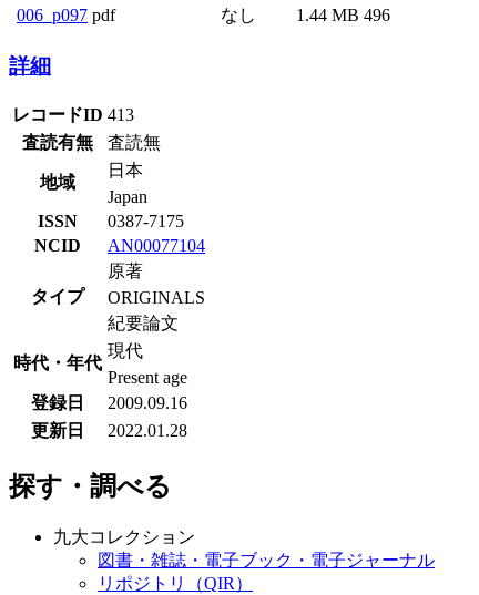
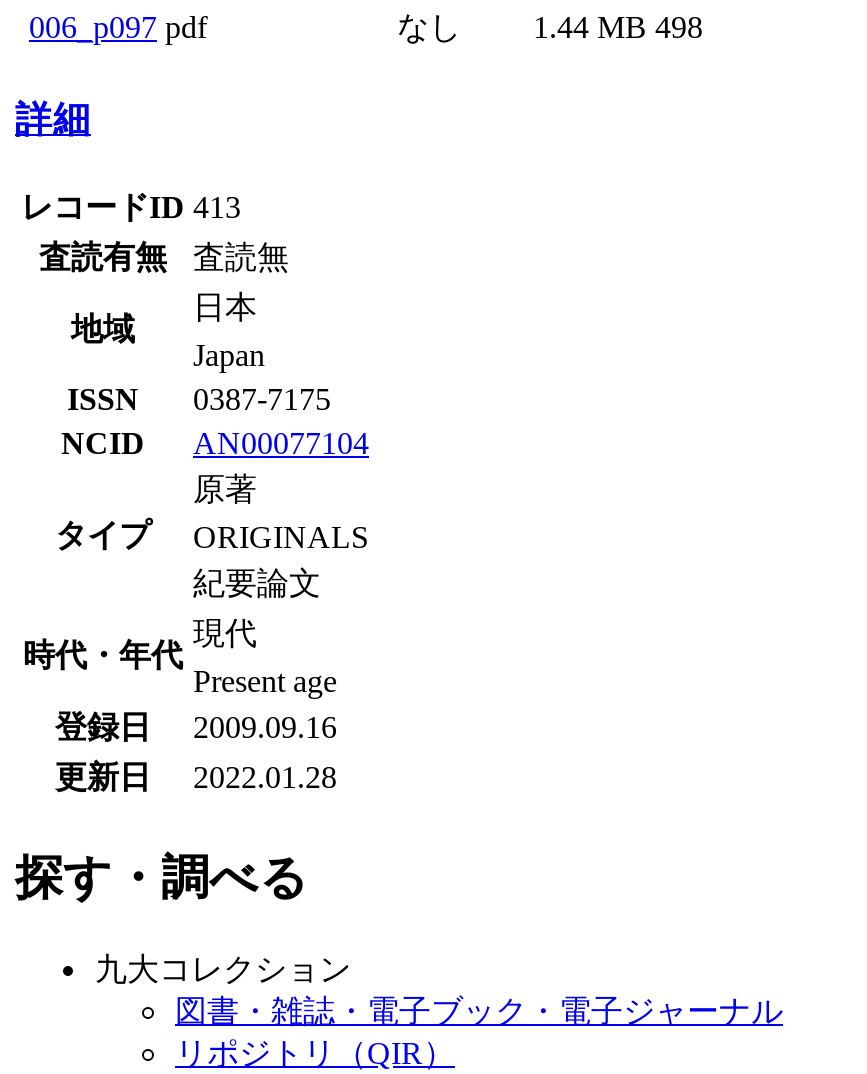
[296,6,390,24] 1.44 MB 496 -> [533,10,703,44] 1.44 MB 498

